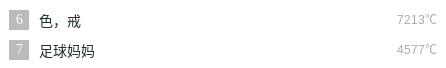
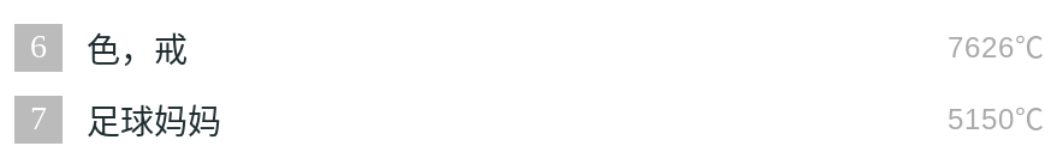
[397,13,437,27] 7213℃ -> [948,32,1044,65] 7626℃
[397,43,437,57] 4577℃ -> [948,103,1044,137] 5150℃

